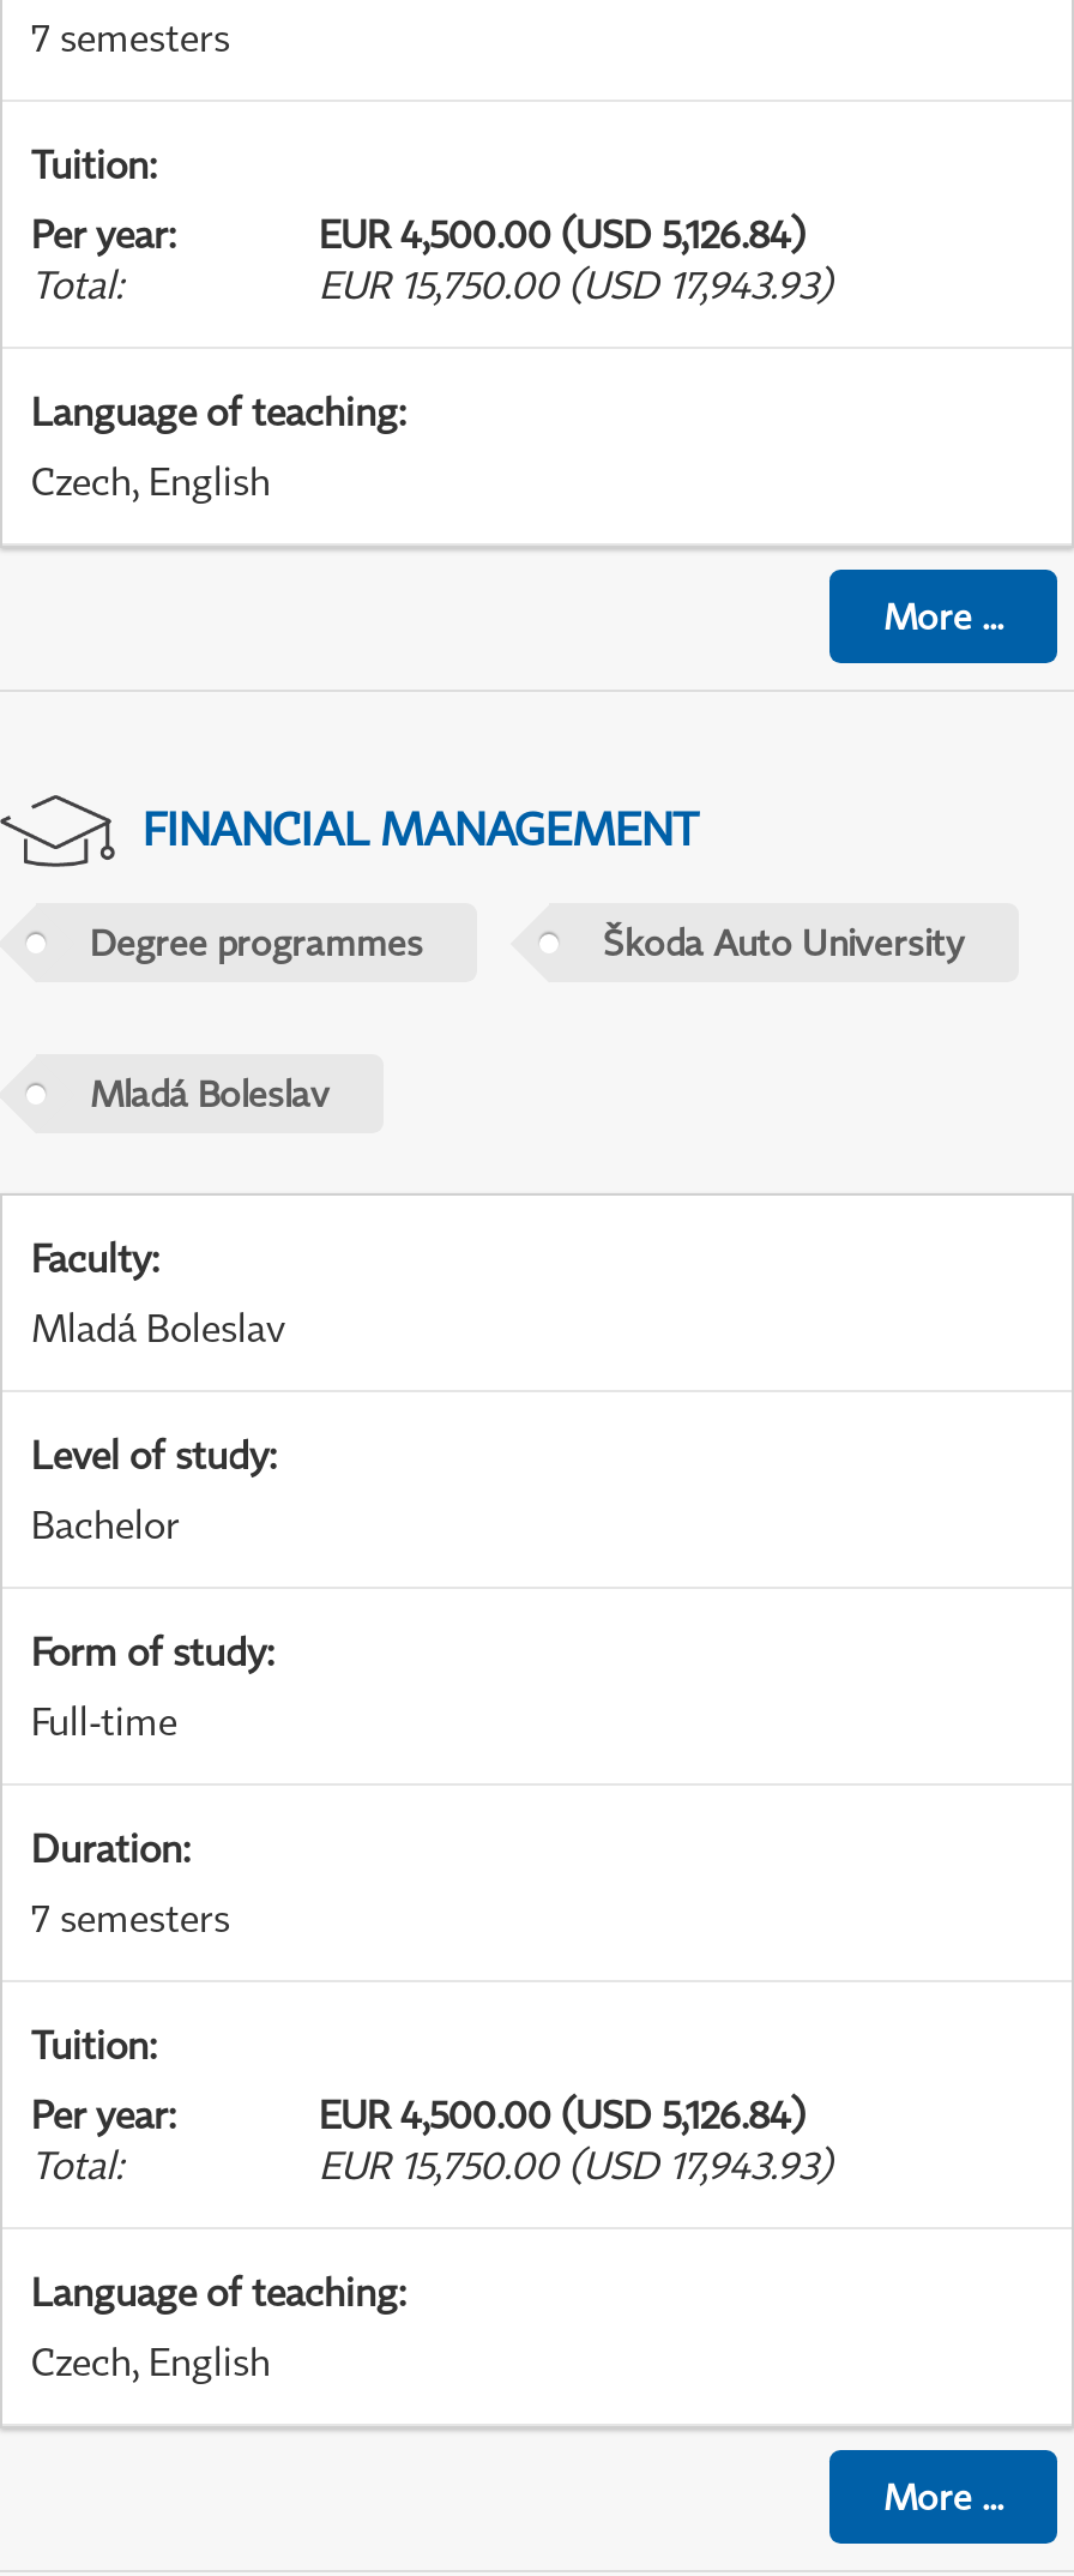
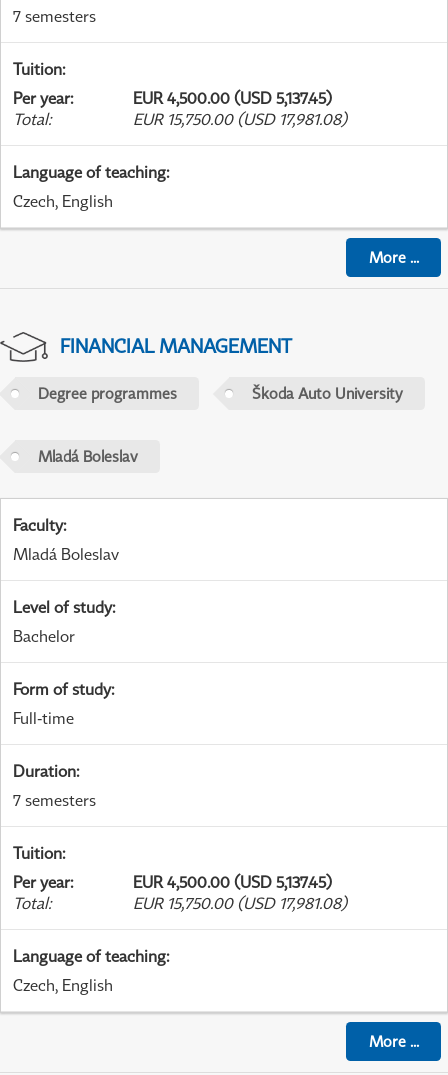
[319,210,805,258] EUR 4,500.00 (USD 5,126.84) -> [133,88,332,108] EUR 4,500.00 (USD 5,137.45)
[319,260,832,308] EUR 15,750.00 (USD 17,943.93) -> [133,109,347,129] EUR 15,750.00 (USD 17,981.08)
[319,2091,805,2139] EUR 4,500.00 (USD 5,126.84) -> [133,872,332,892] EUR 4,500.00 (USD 5,137.45)
[319,2141,832,2189] EUR 15,750.00 (USD 17,943.93) -> [133,893,347,913] EUR 15,750.00 (USD 17,981.08)

